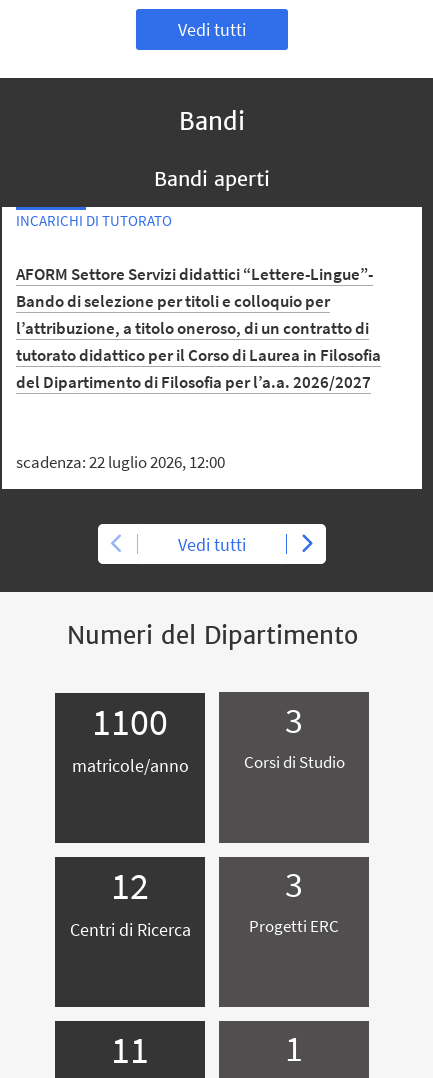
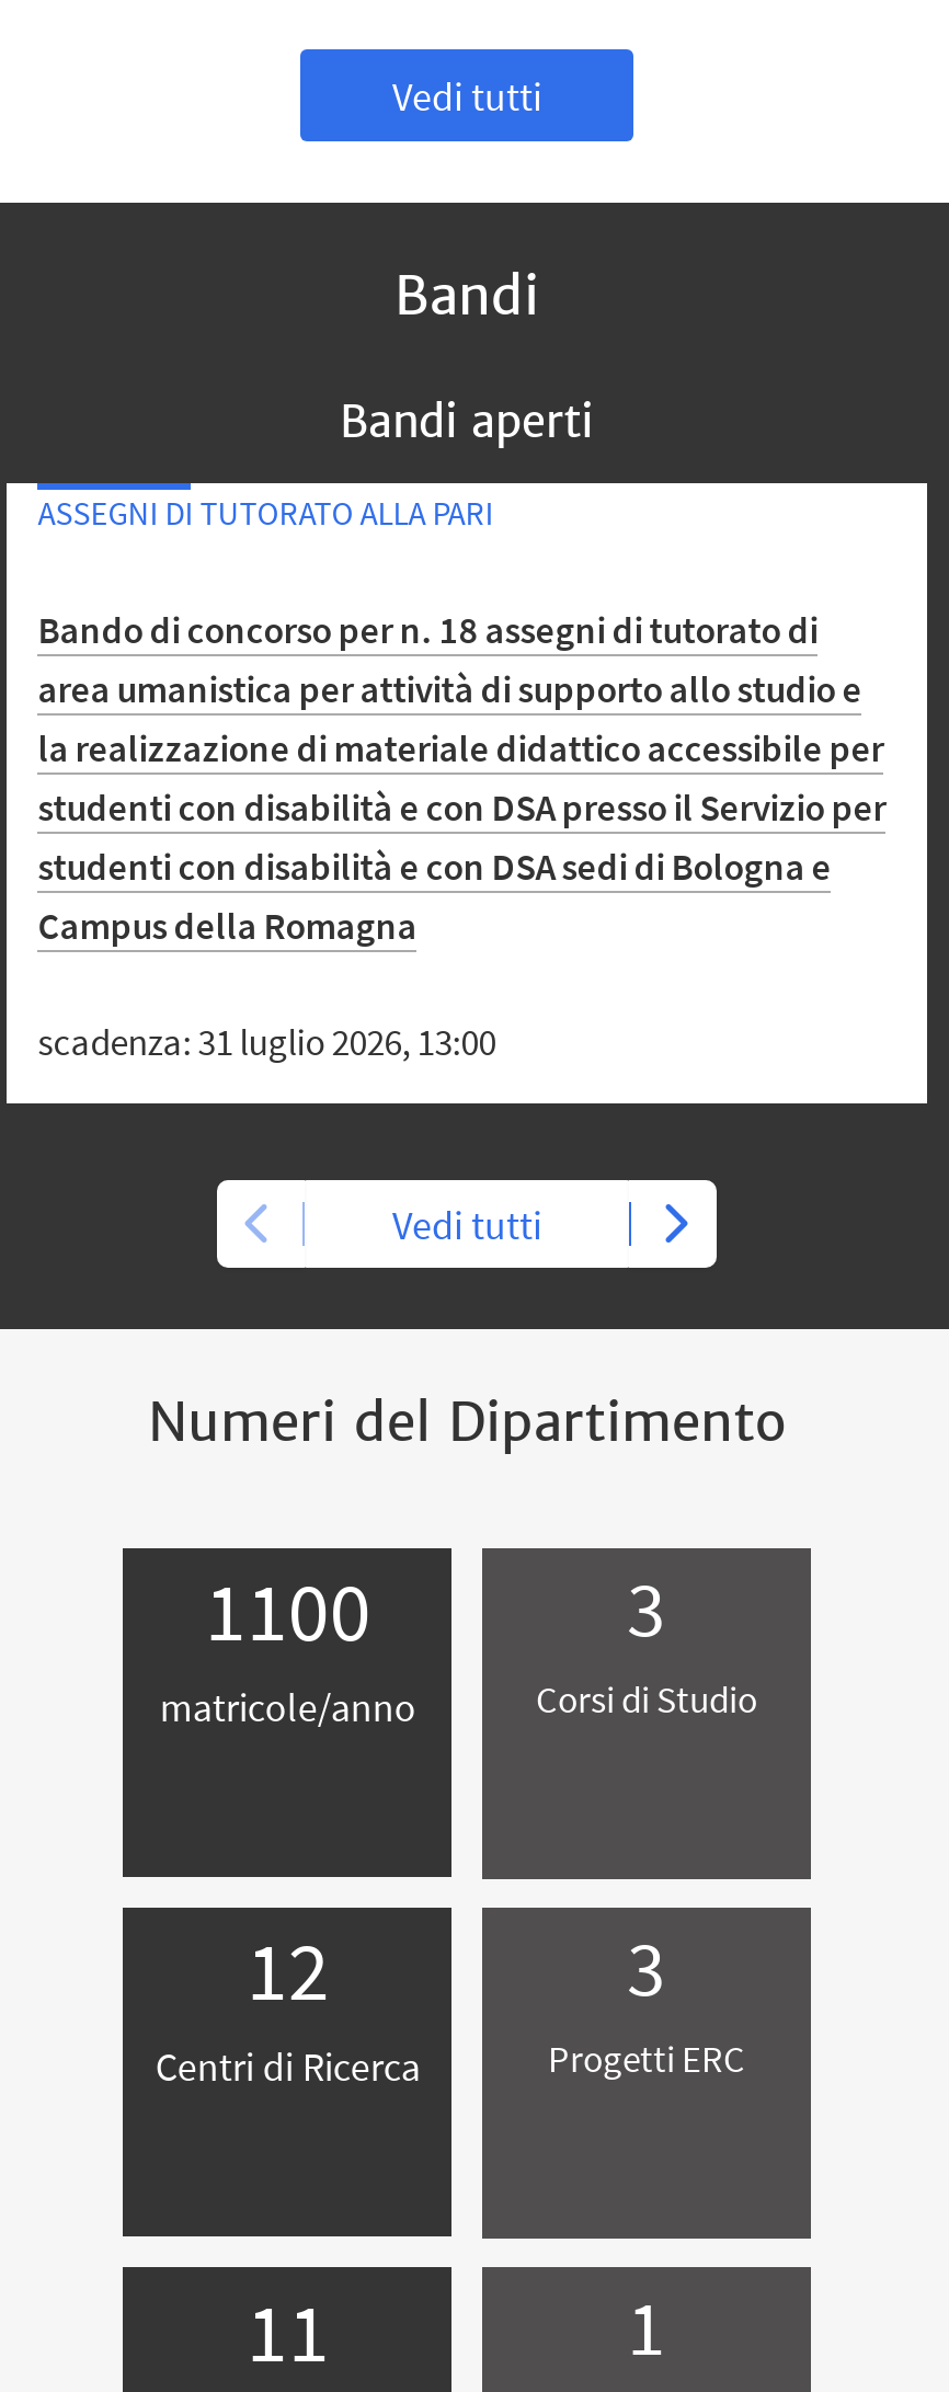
[16,211,172,230] INCARICHI DI TUTORATO -> [38,493,494,535] ASSEGNI DI TUTORATO ALLA PARI
[16,263,381,393] AFORM Settore Servizi didattici “Lettere-Lingue”- | Bando di selezione per titoli e colloquio per | l’attribuzione, a titolo oneroso, di un contratto di | tutorato didattico per il Corso di Laurea in Filosofia | del Dipartimento di Filosofia per l’a.a. 2026/2027 -> [38,607,886,951] Bando di concorso per n. 18 assegni di tutorato di | area umanistica per attività di supporto allo studio e | la realizzazione di materiale didattico accessibile per | studenti con disabilità e con DSA presso il Servizio per | studenti con disabilità e con DSA sedi di Bologna e | Campus della Romagna
[16,451,225,473] scadenza: 22 luglio 2026, 12:00 -> [38,1019,496,1067] scadenza: 31 luglio 2026, 13:00

